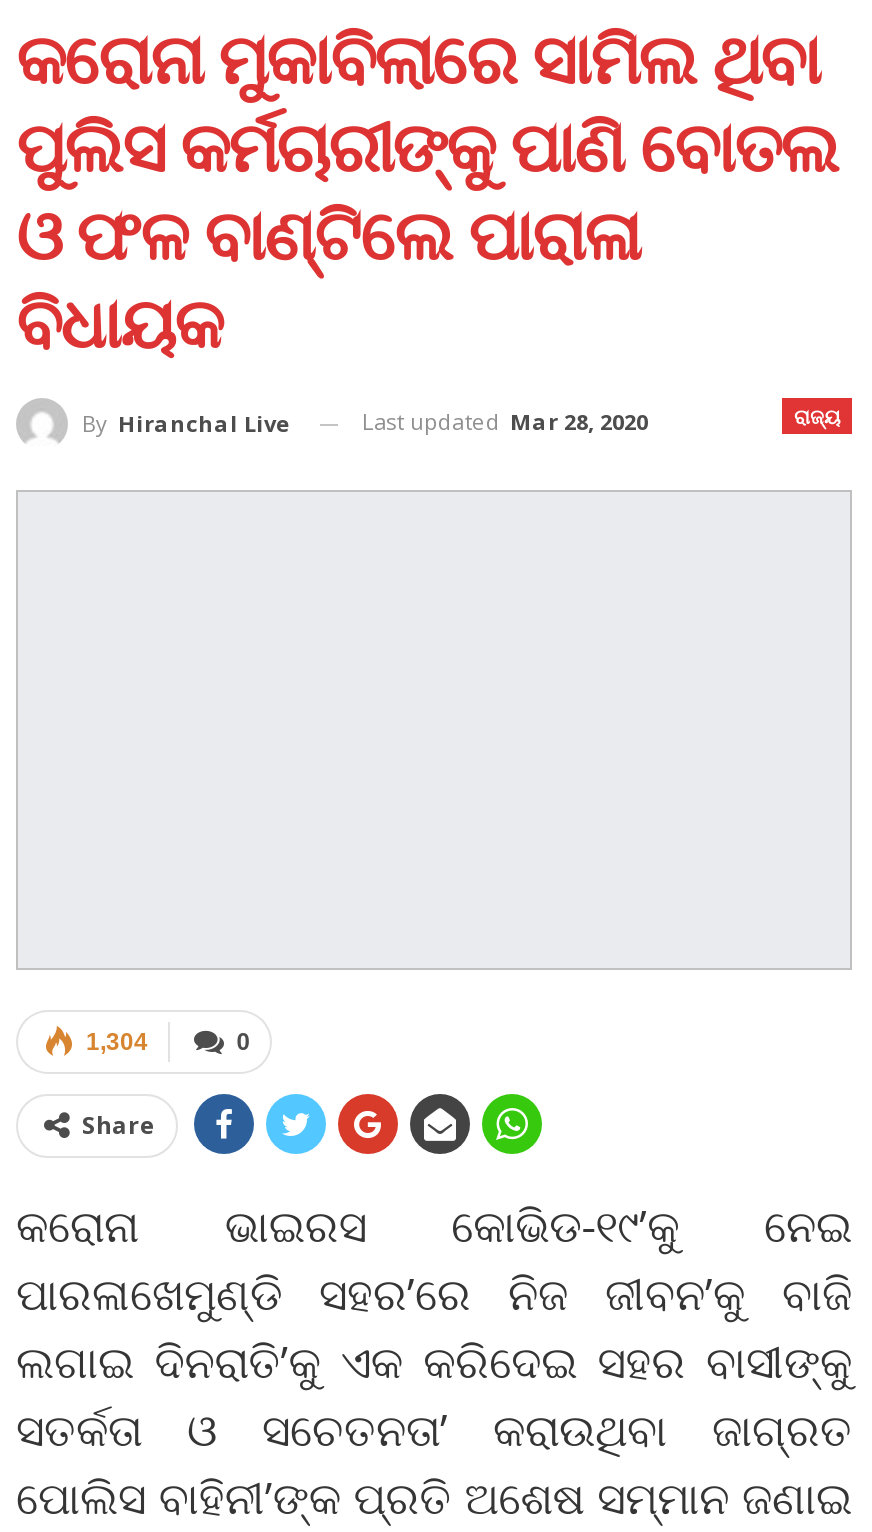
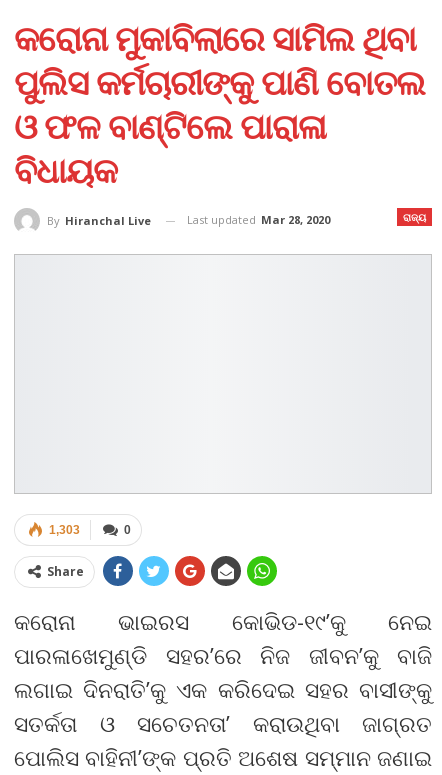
[86,1027,148,1055] 1,304 -> [49,523,80,537] 1,303

